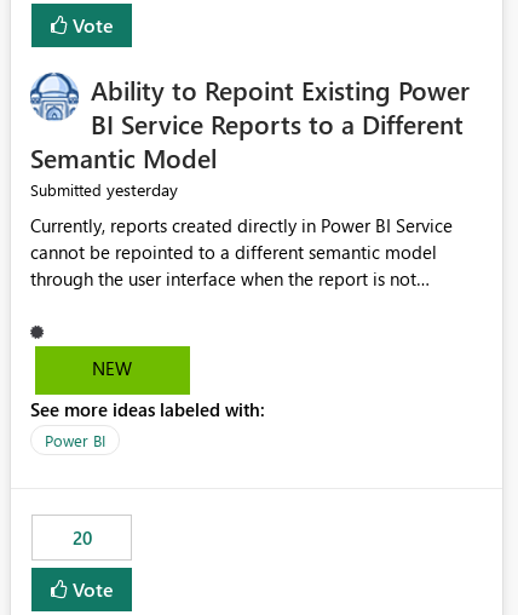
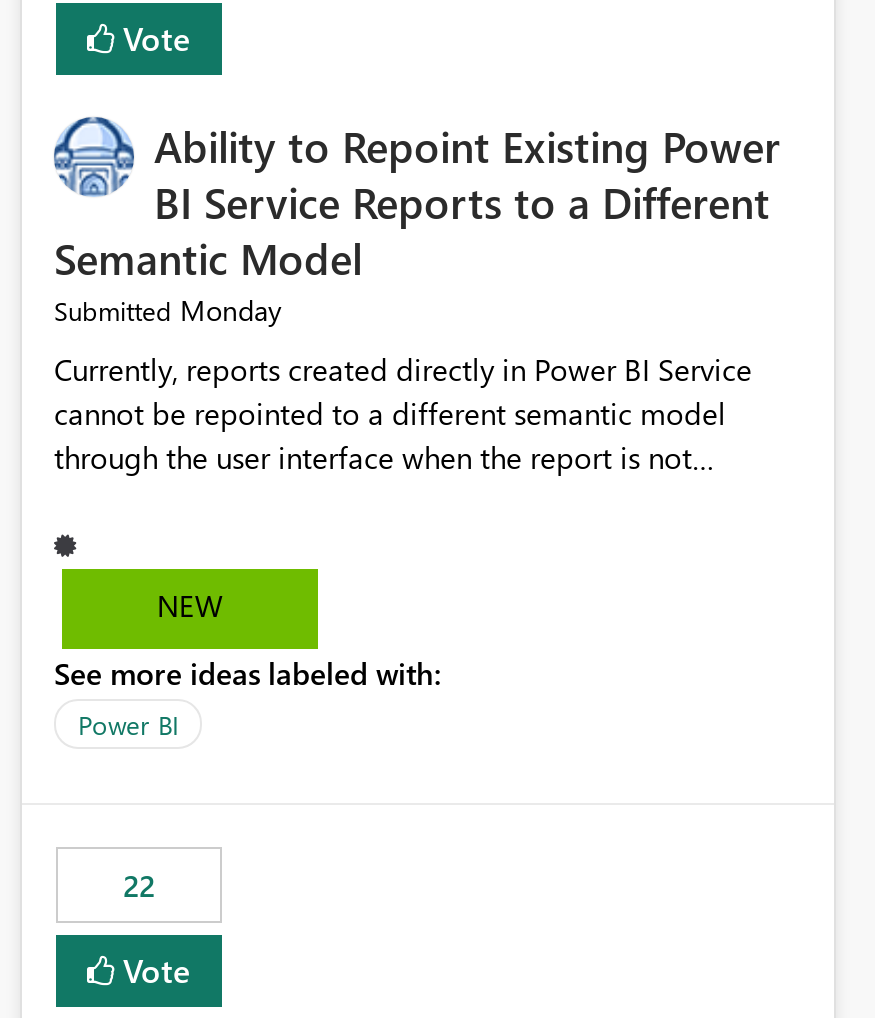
[30,178,178,201] Submitted yesterday -> [54,292,282,330] Submitted Monday
[72,526,91,550] 20 -> [123,866,155,906] 22

